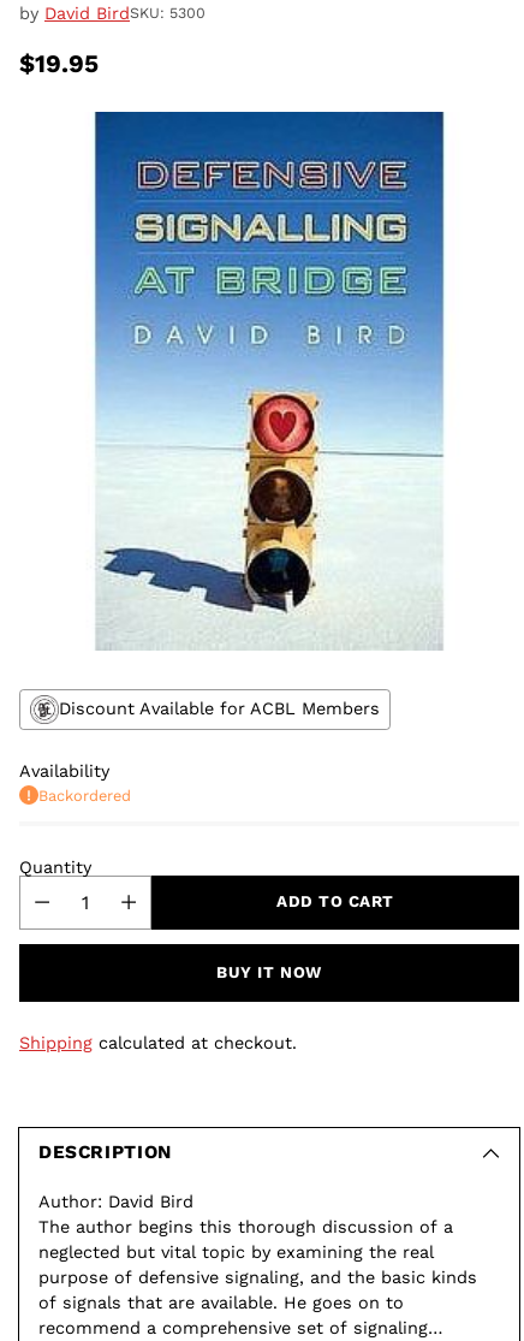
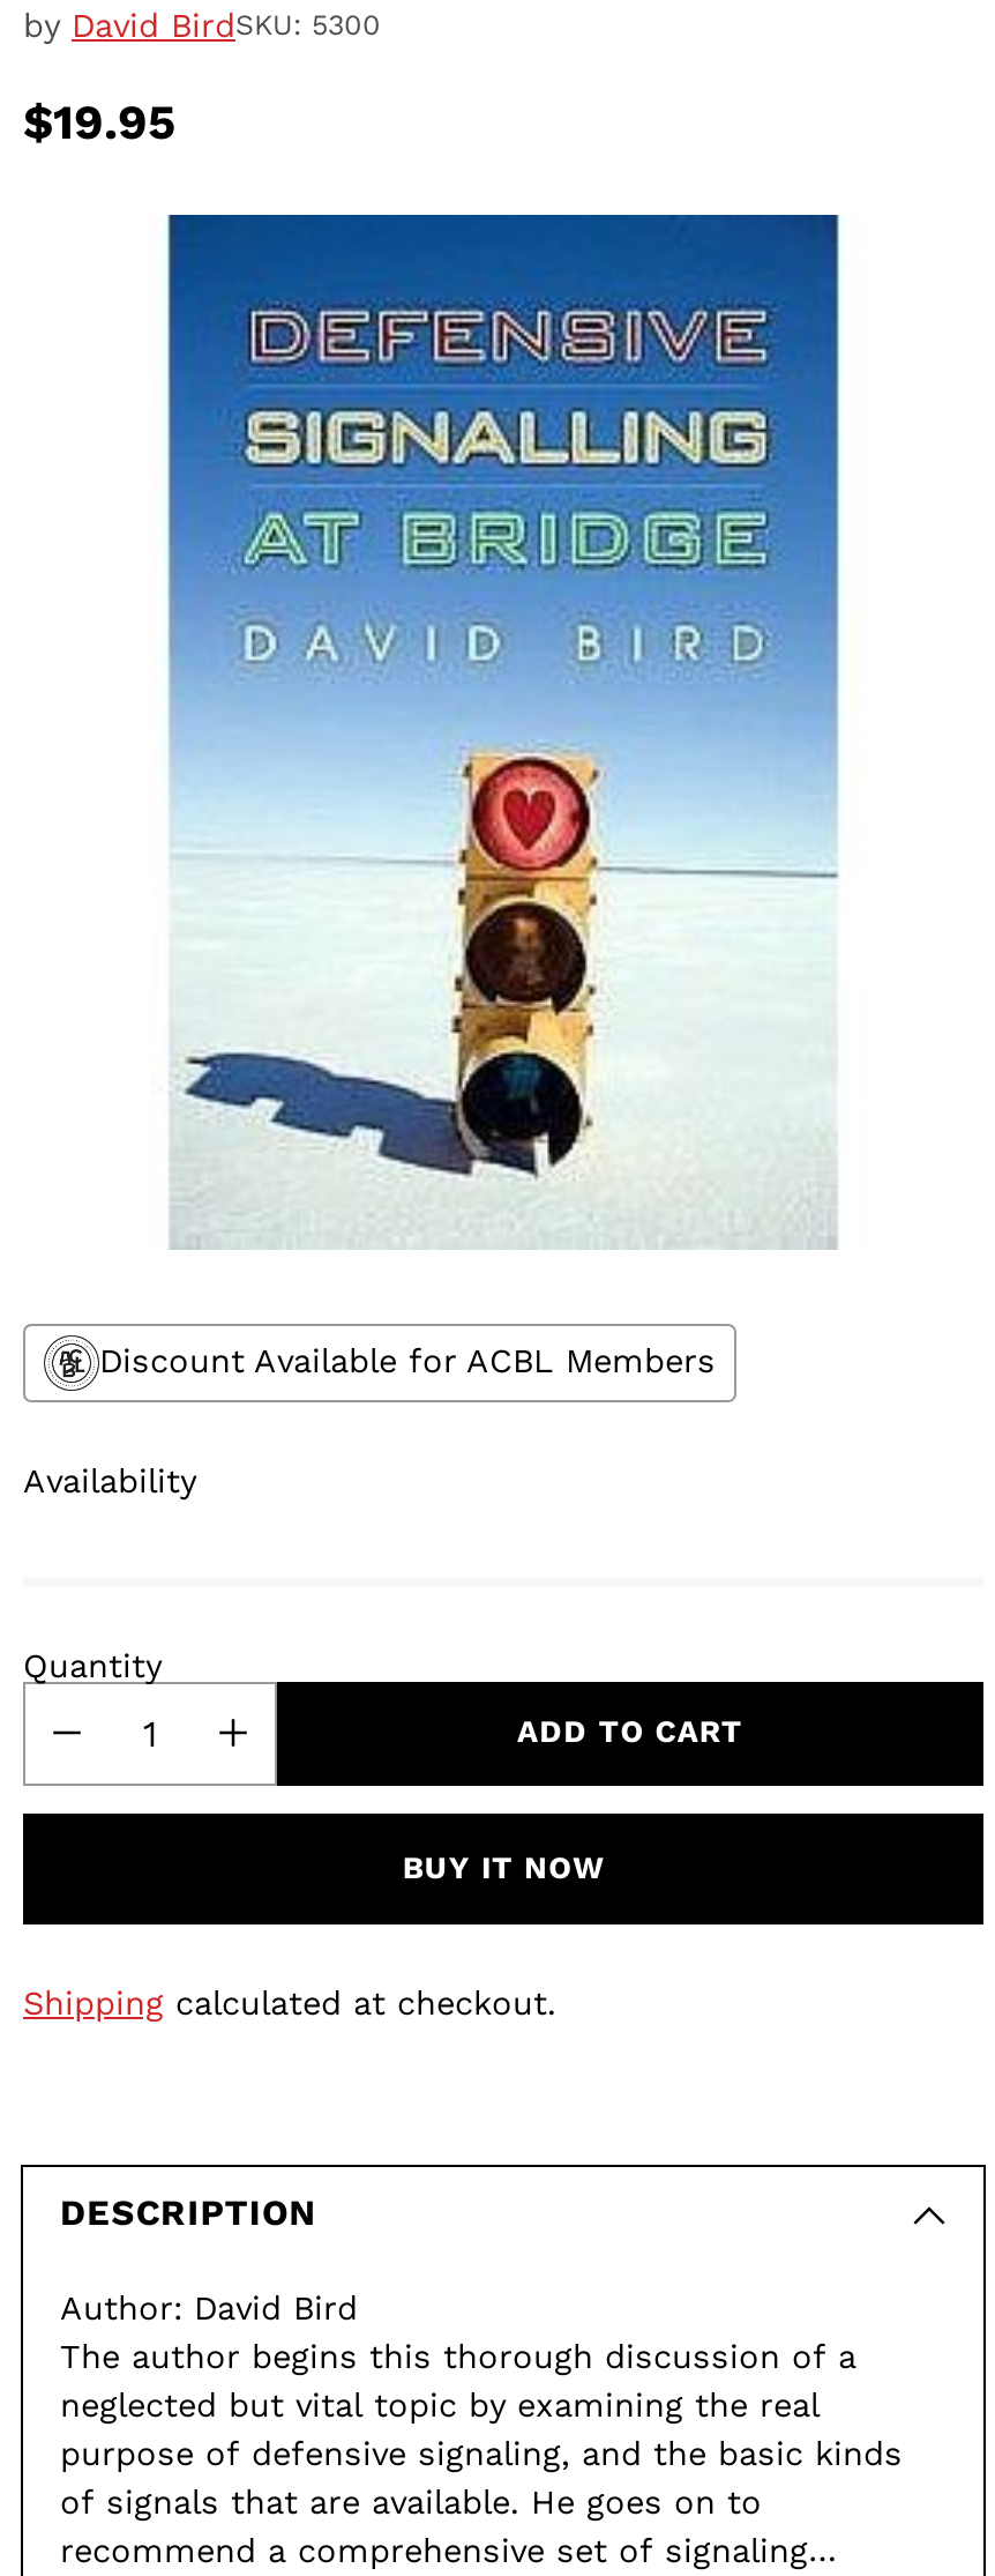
[38,786,131,804] Backordered -> none

